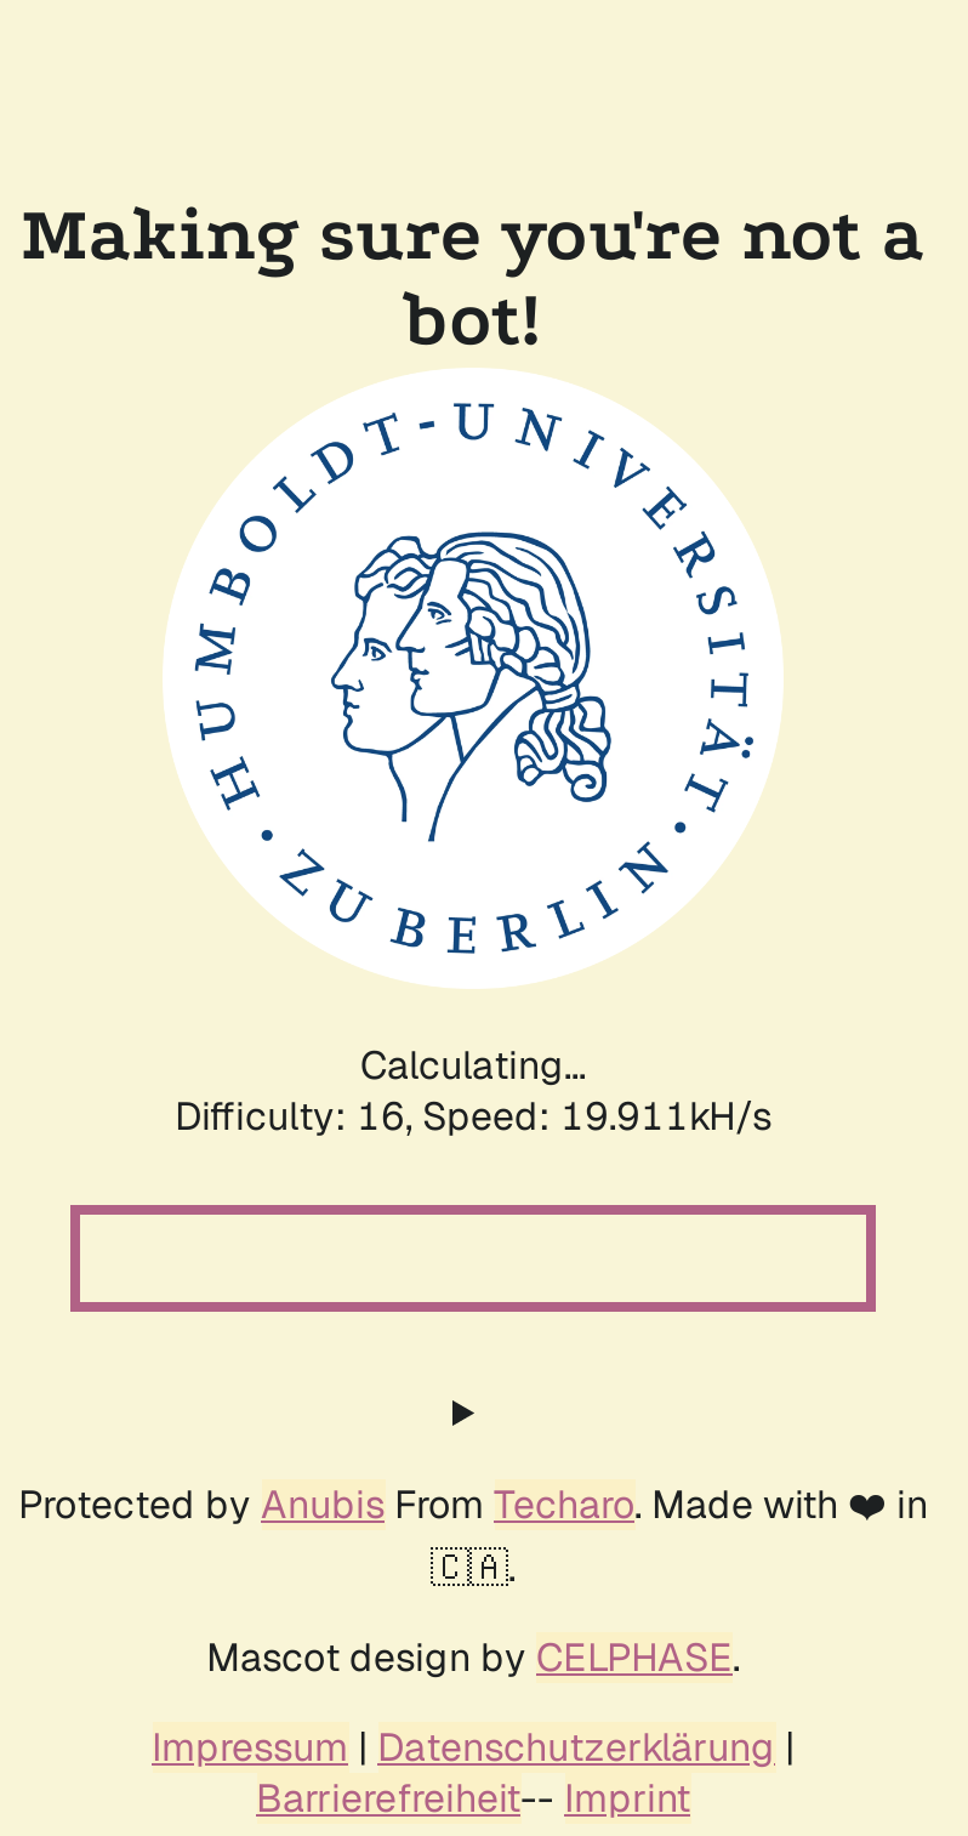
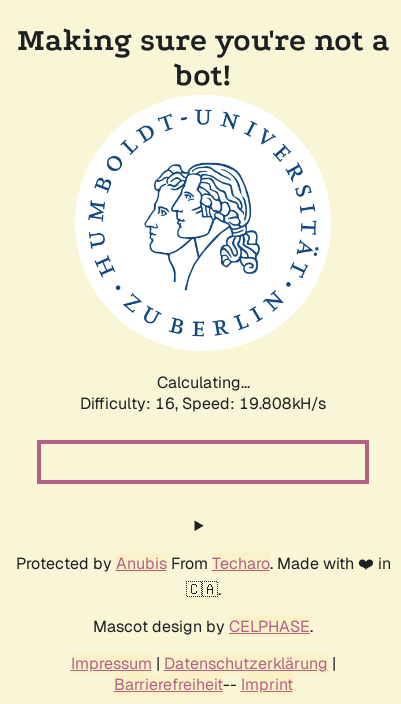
[175,1091,771,1142] Difficulty: 16, Speed: 19.911kH/s -> [80,393,326,414] Difficulty: 16, Speed: 19.808kH/s

